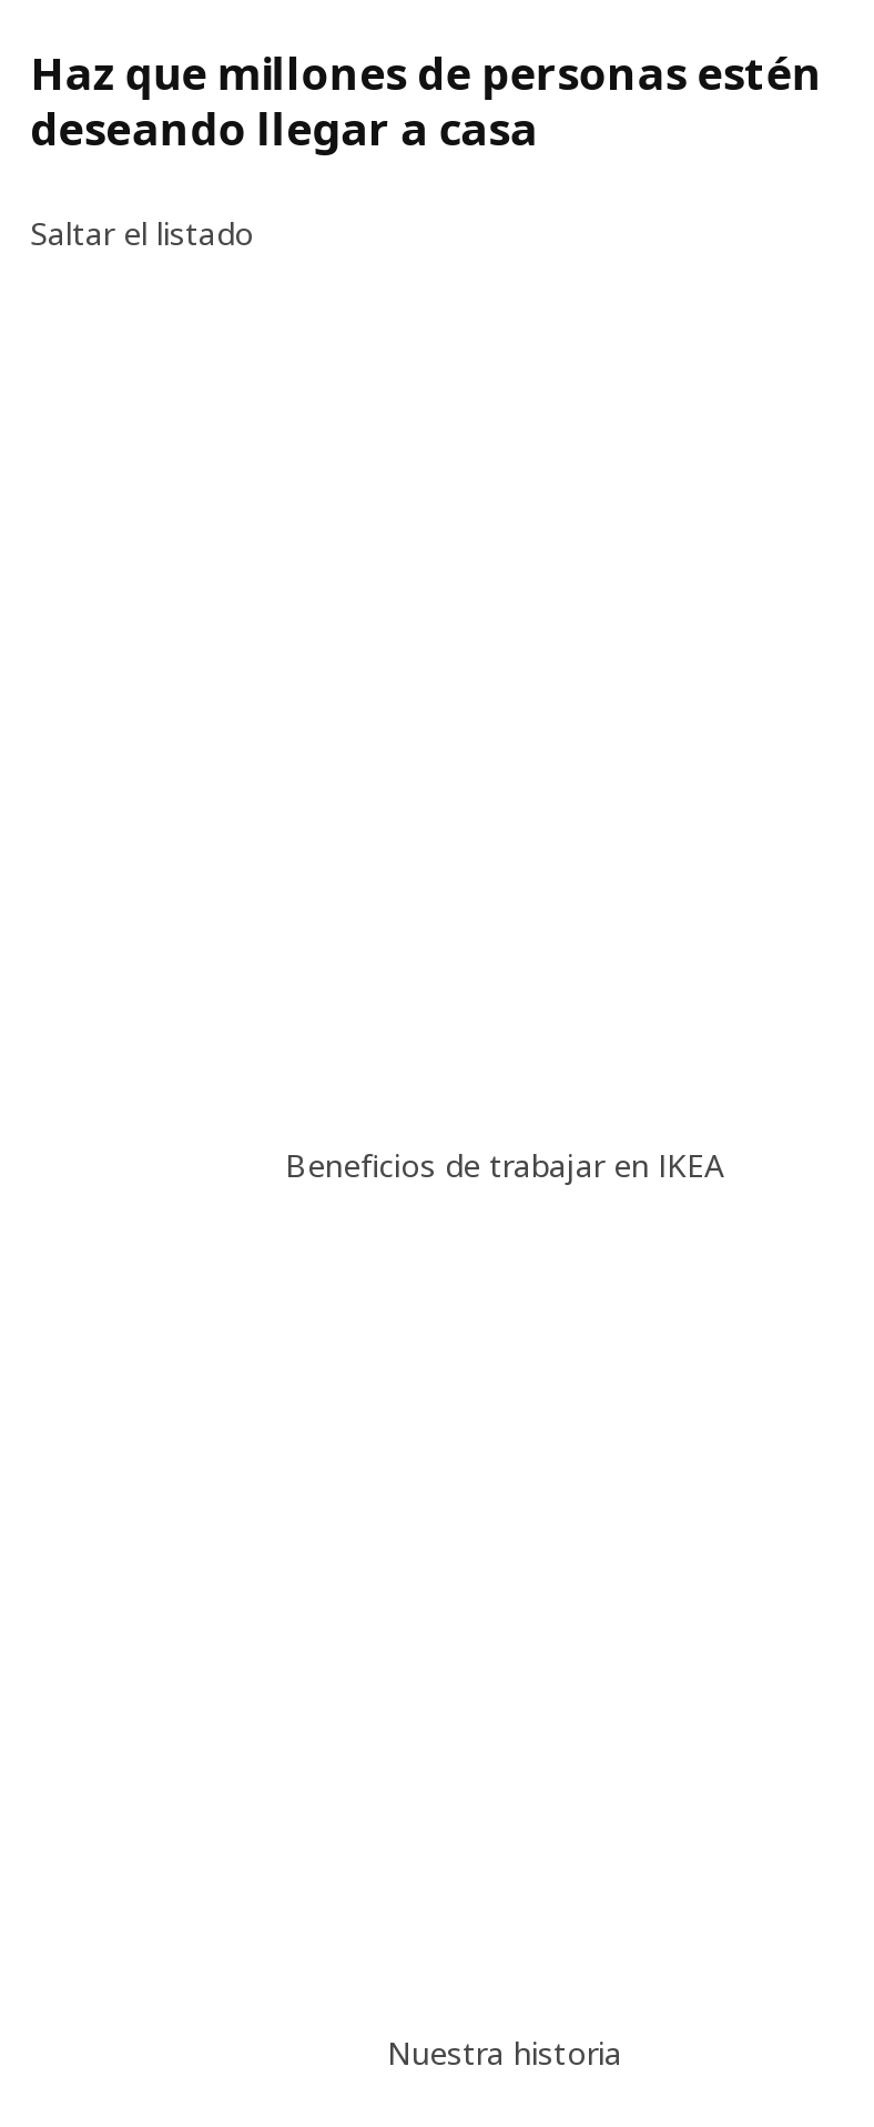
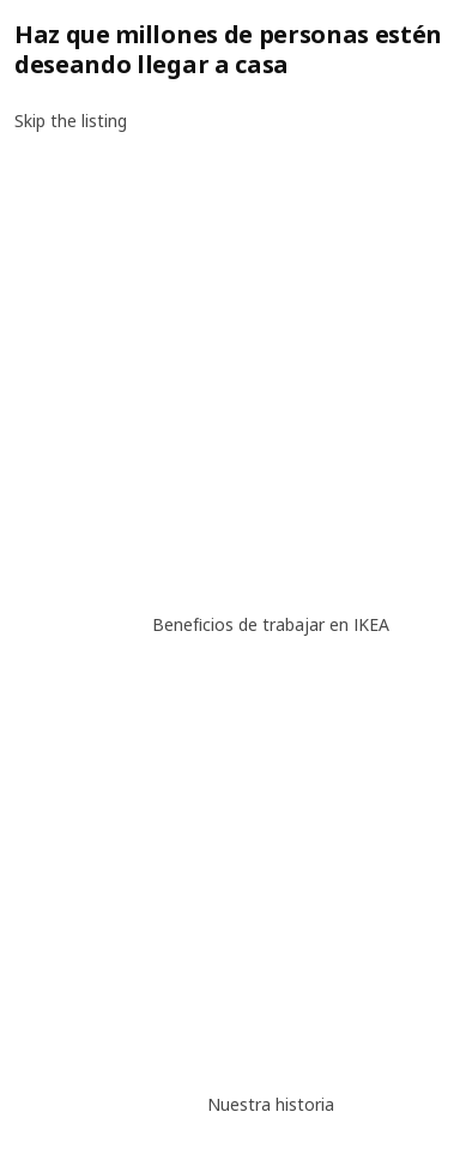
[30,213,254,255] Saltar el listado -> [14,110,127,133] Skip the listing

